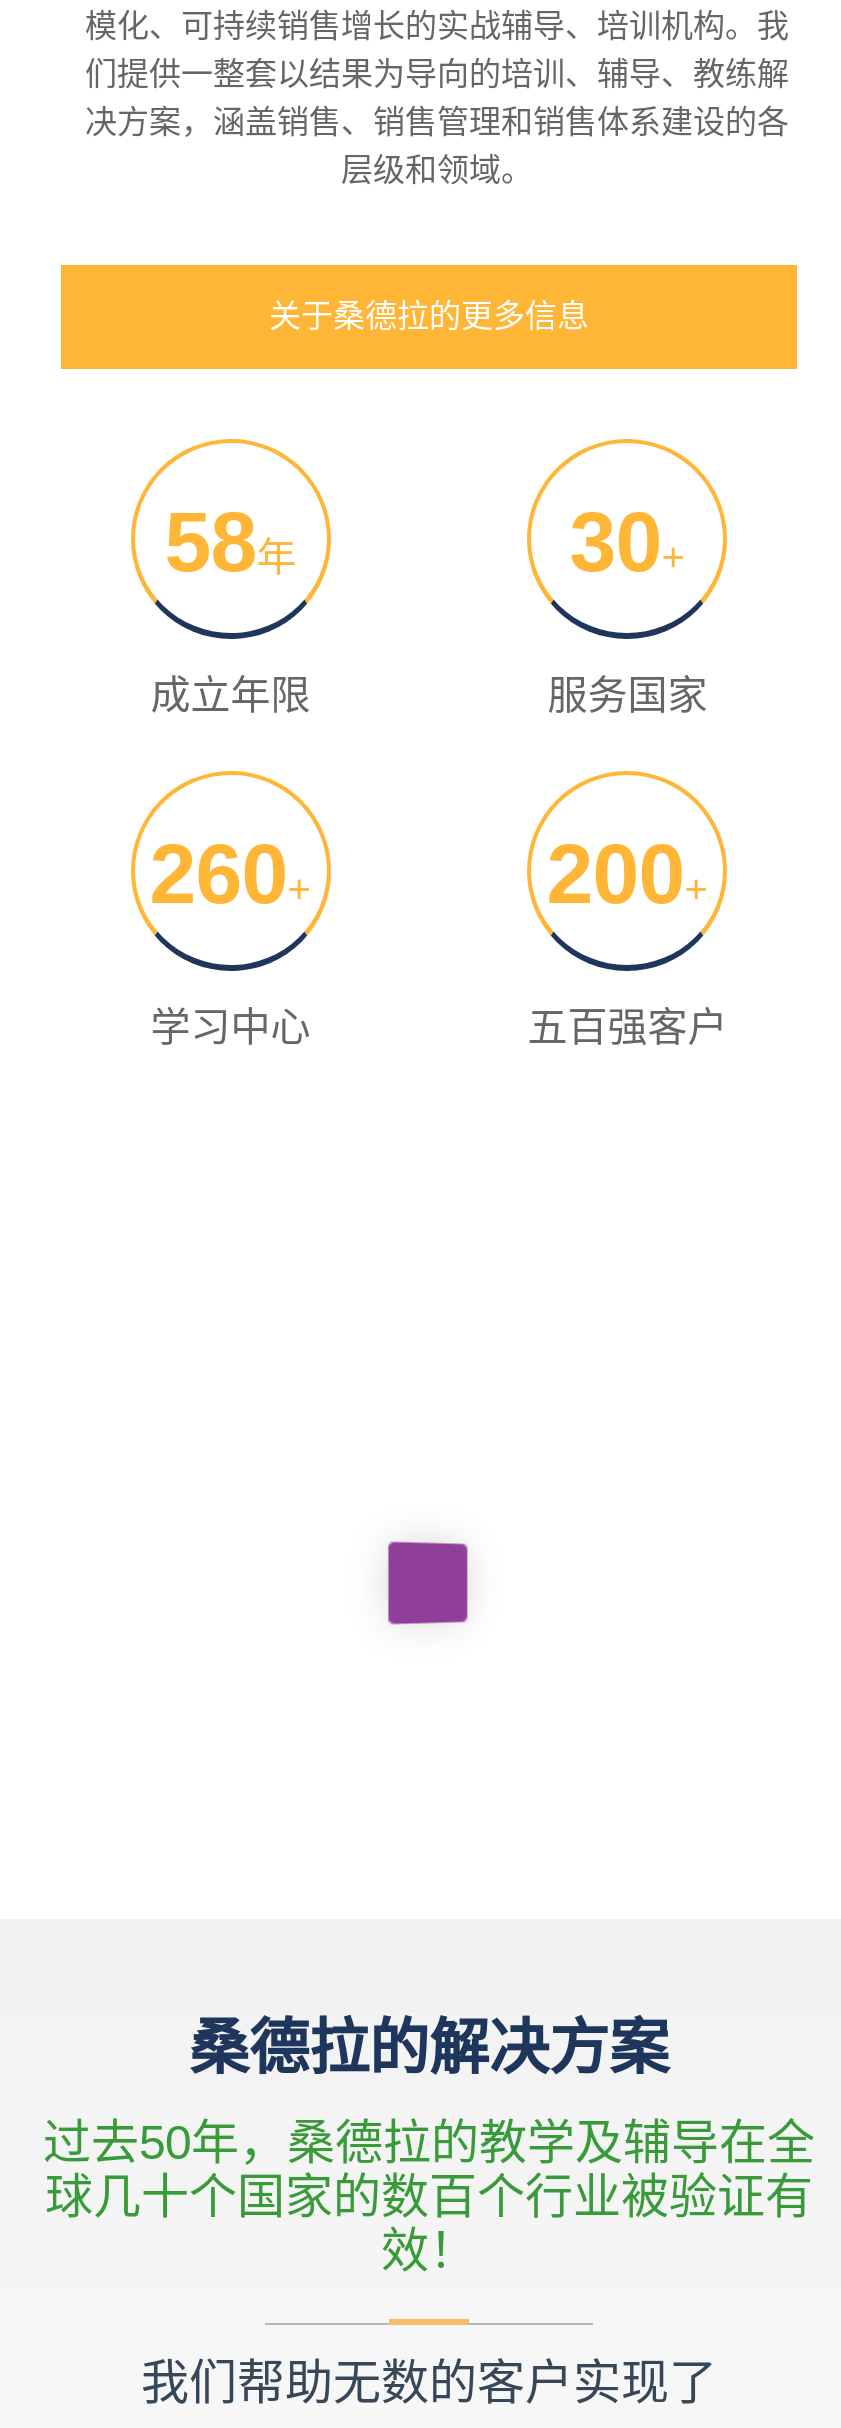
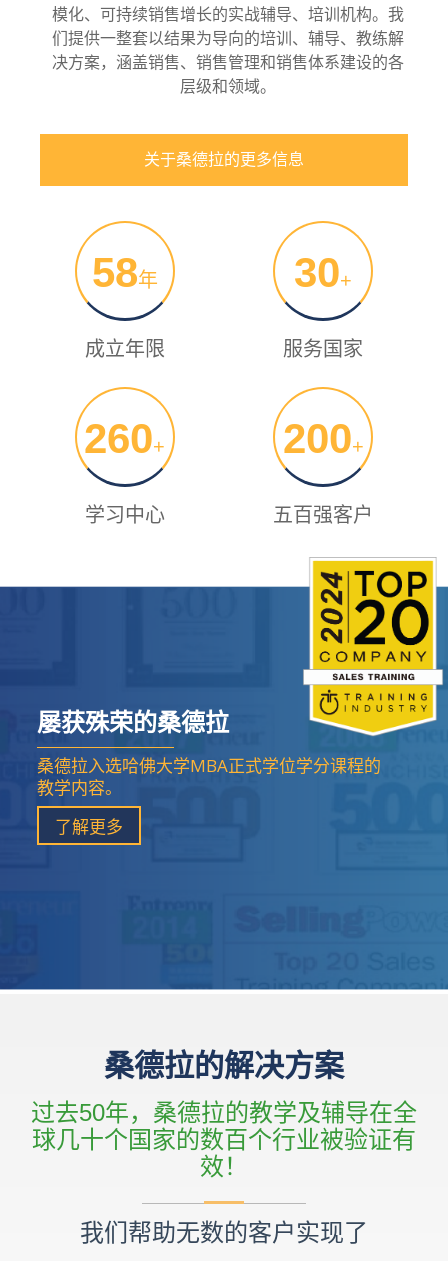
none -> [3,560,445,990] [image]

